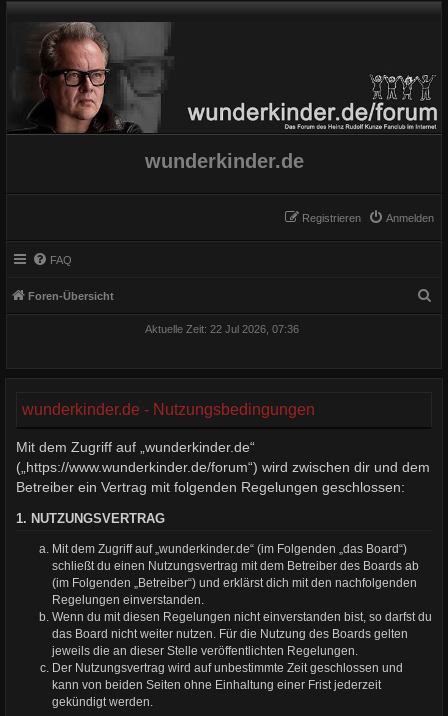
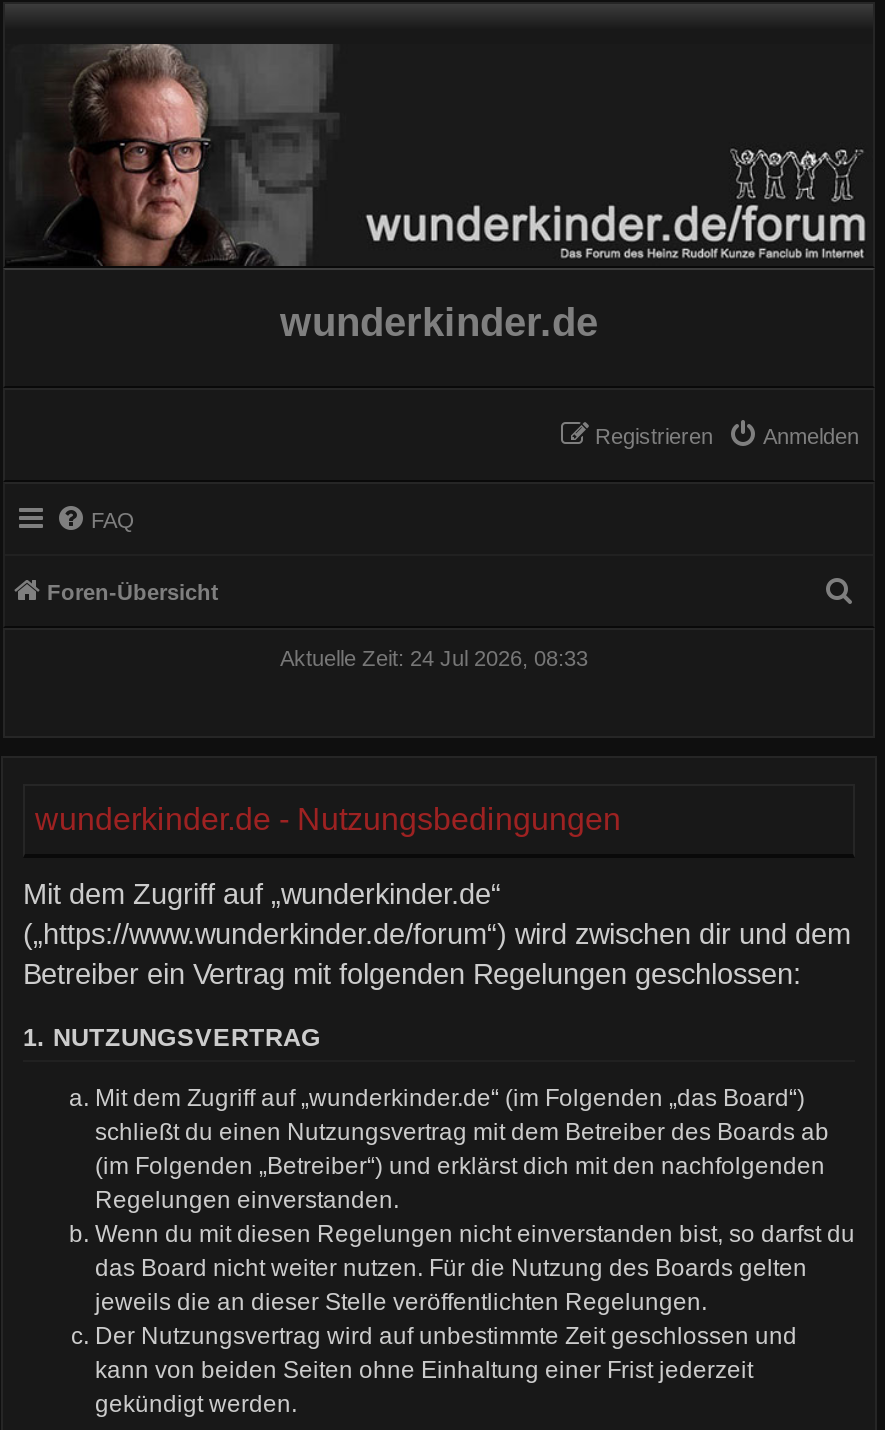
[144,323,298,335] Aktuelle Zeit: 22 Jul 2026, 07:36 -> [280,645,588,669] Aktuelle Zeit: 24 Jul 2026, 08:33

